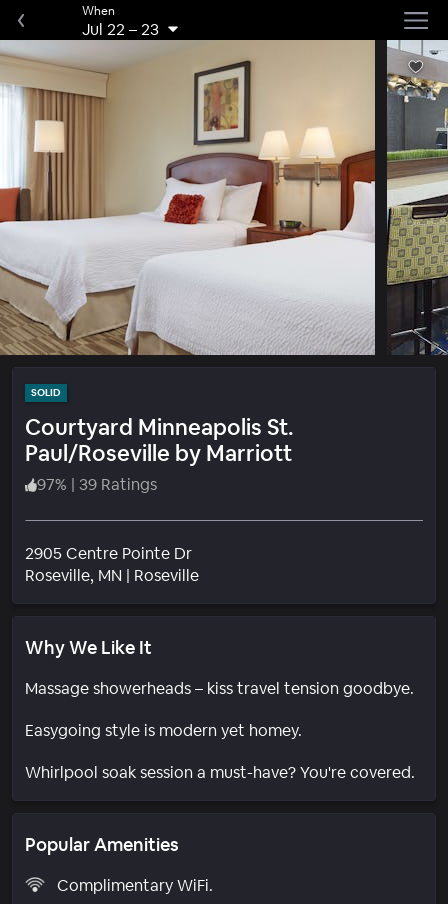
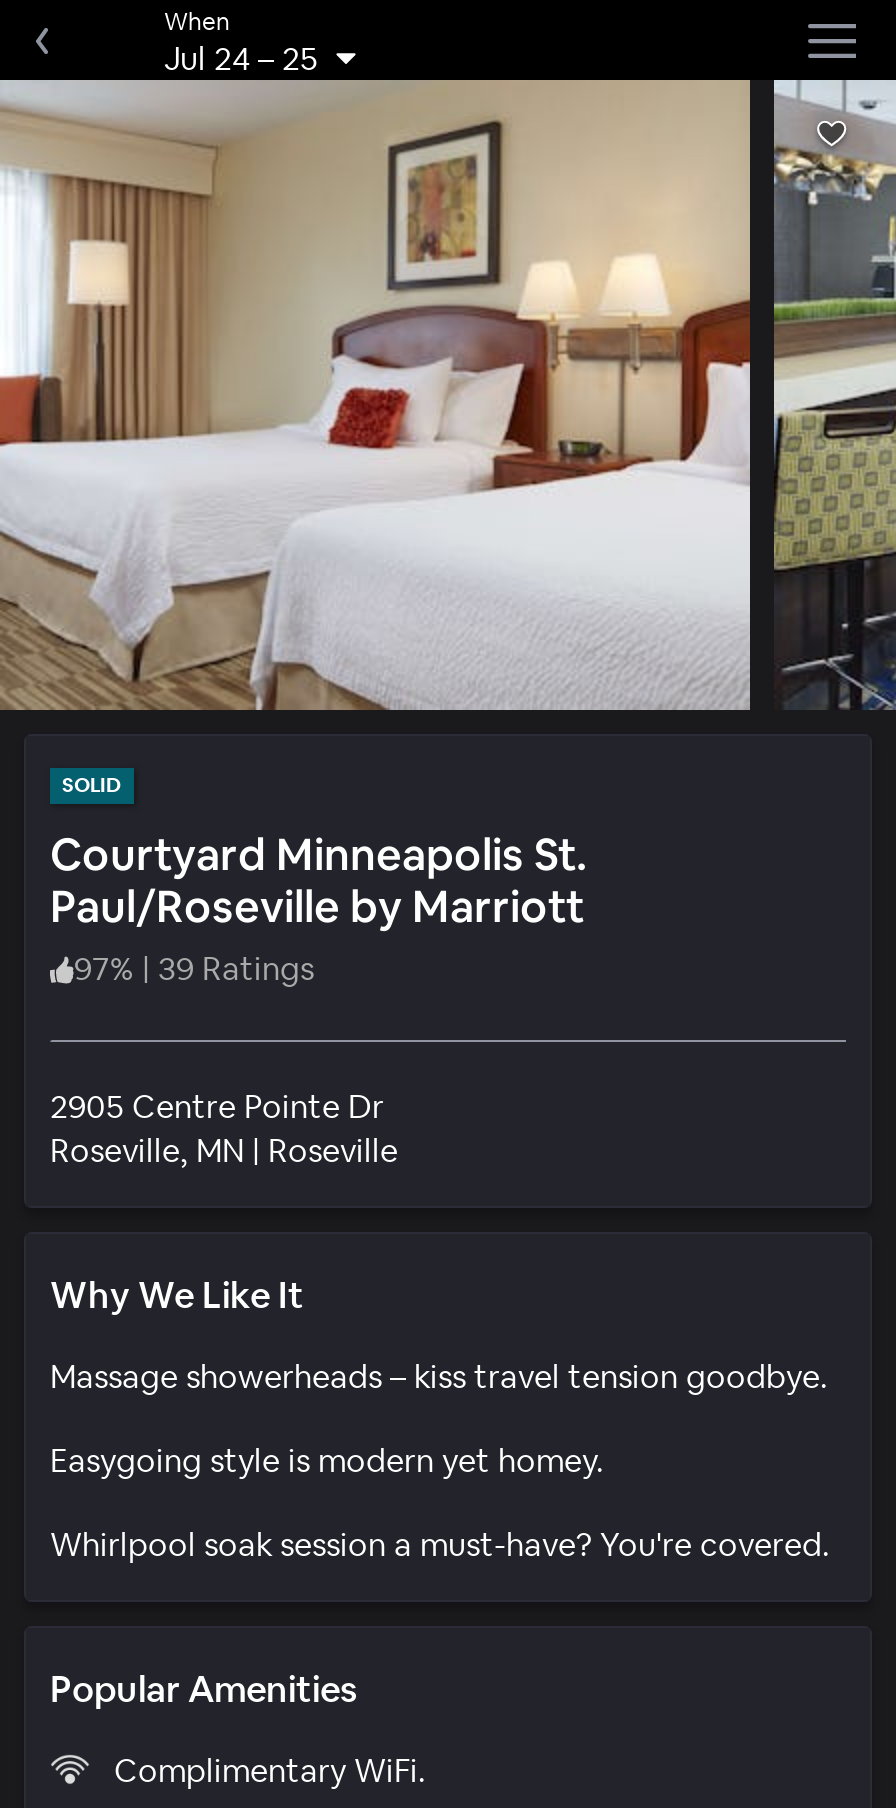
[82,18,159,39] Jul 22 – 23 -> [164,37,318,79] Jul 24 – 25

